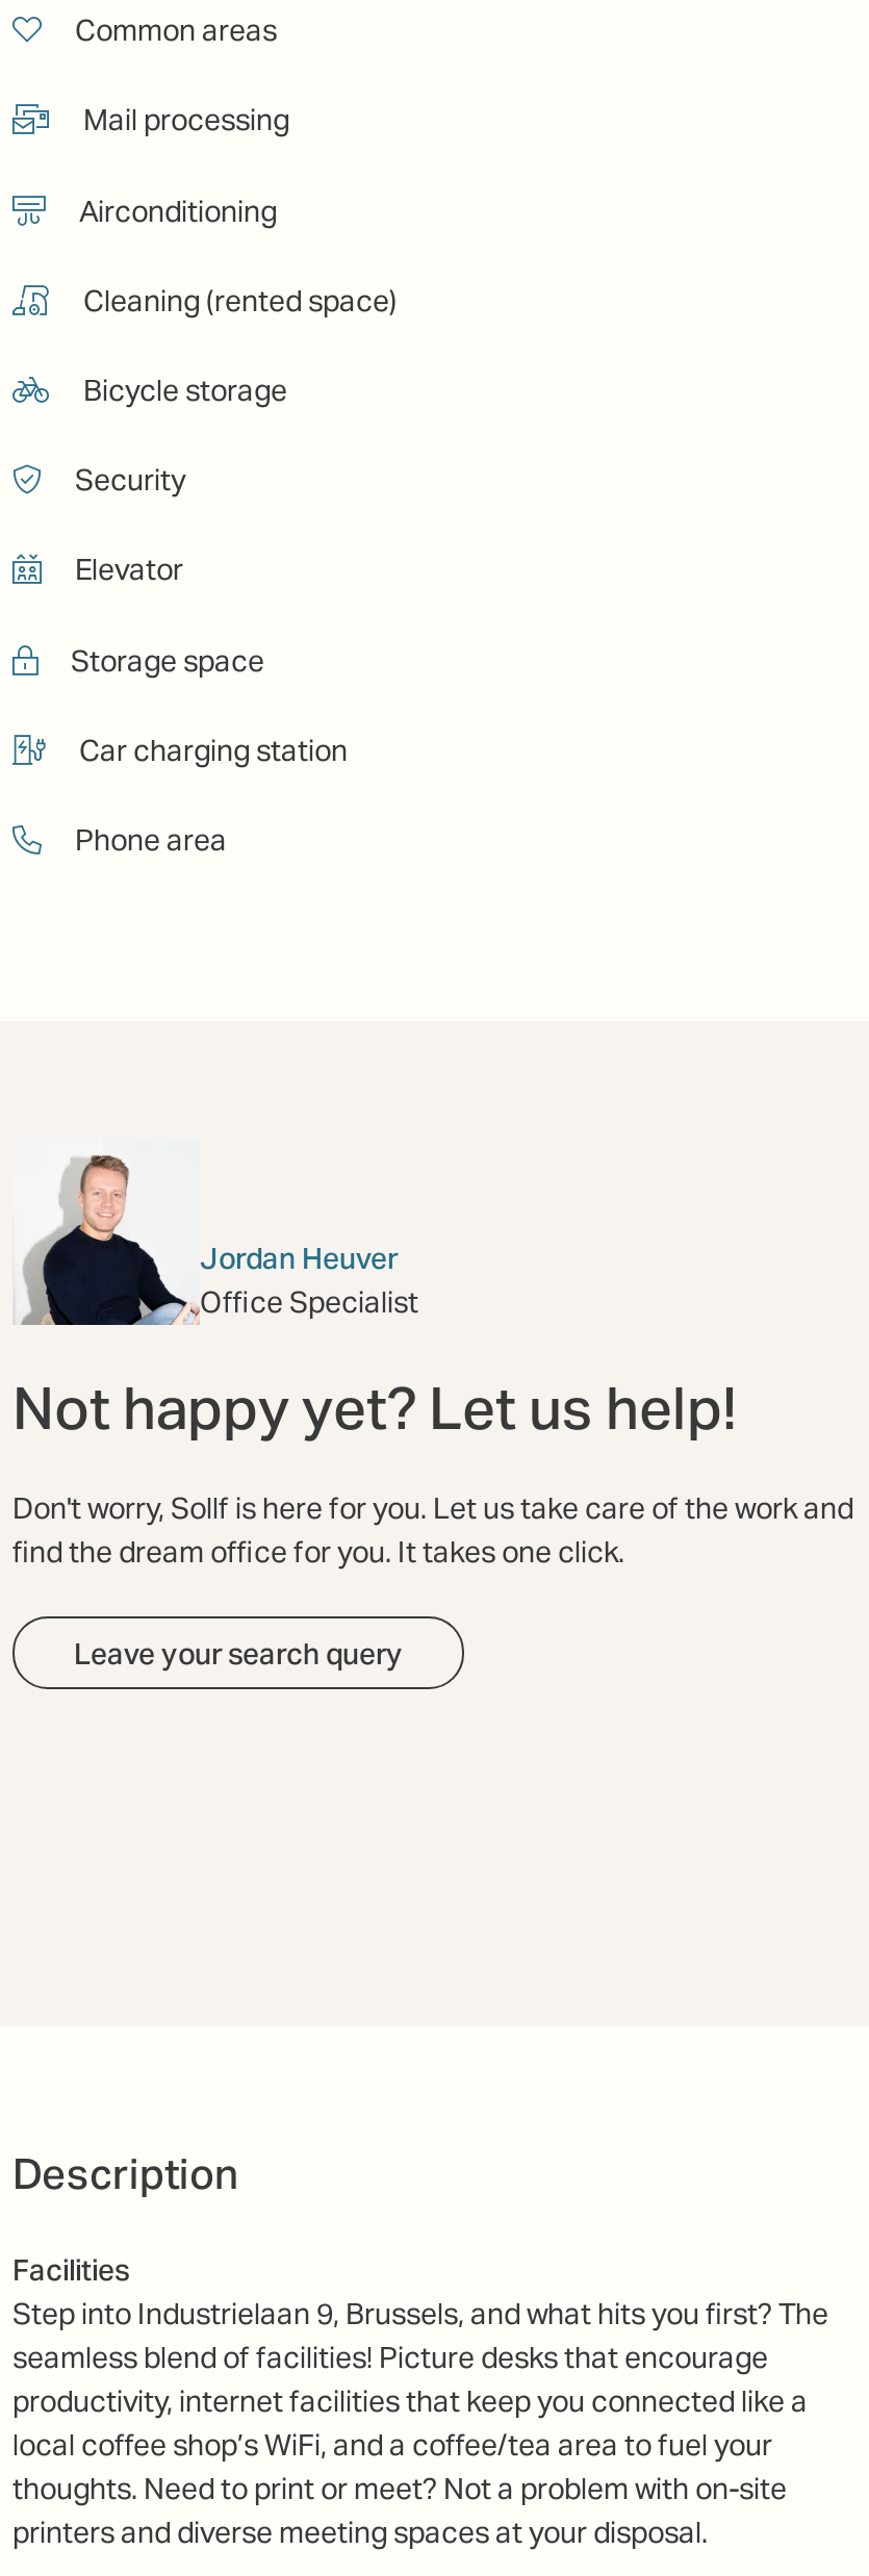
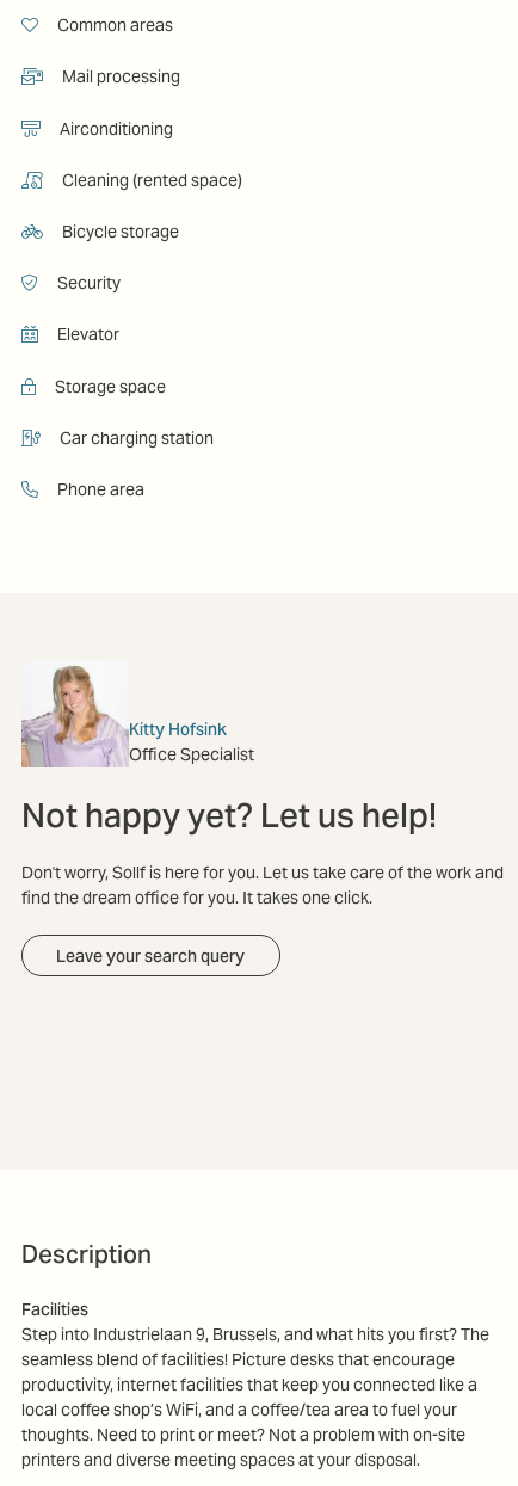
[12,1148,398,1327] [image] | Jordan Heuver -> [20,665,227,769] [image] | Kitty Hofsink

